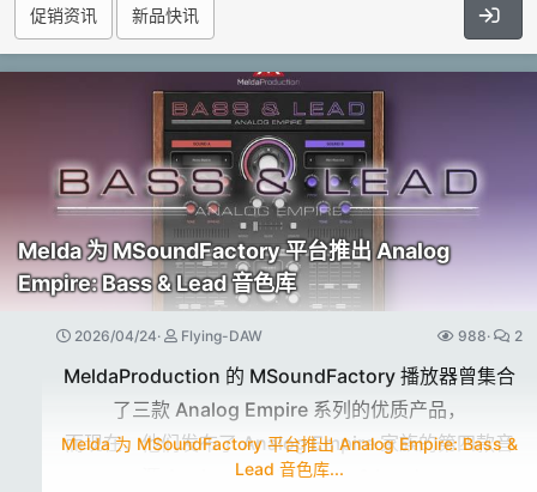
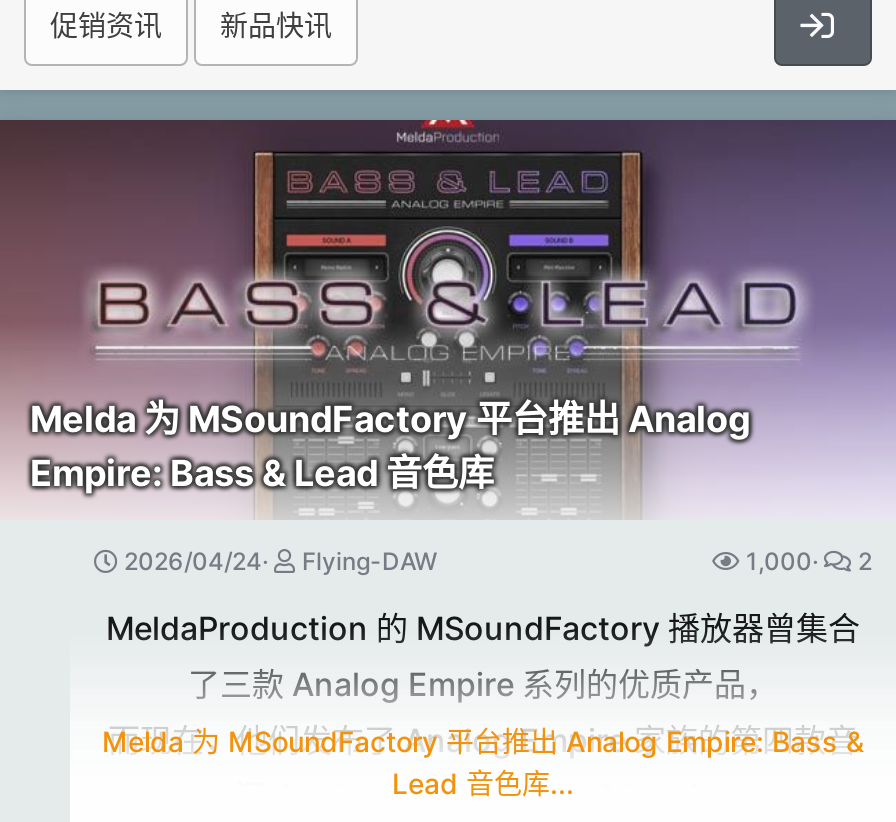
[454,327,523,345] 988 2 -> [740,546,872,576] 1,000 2

